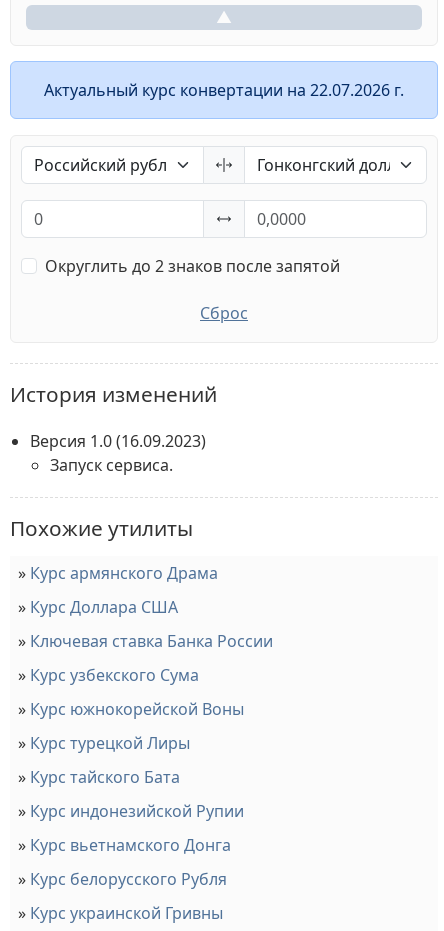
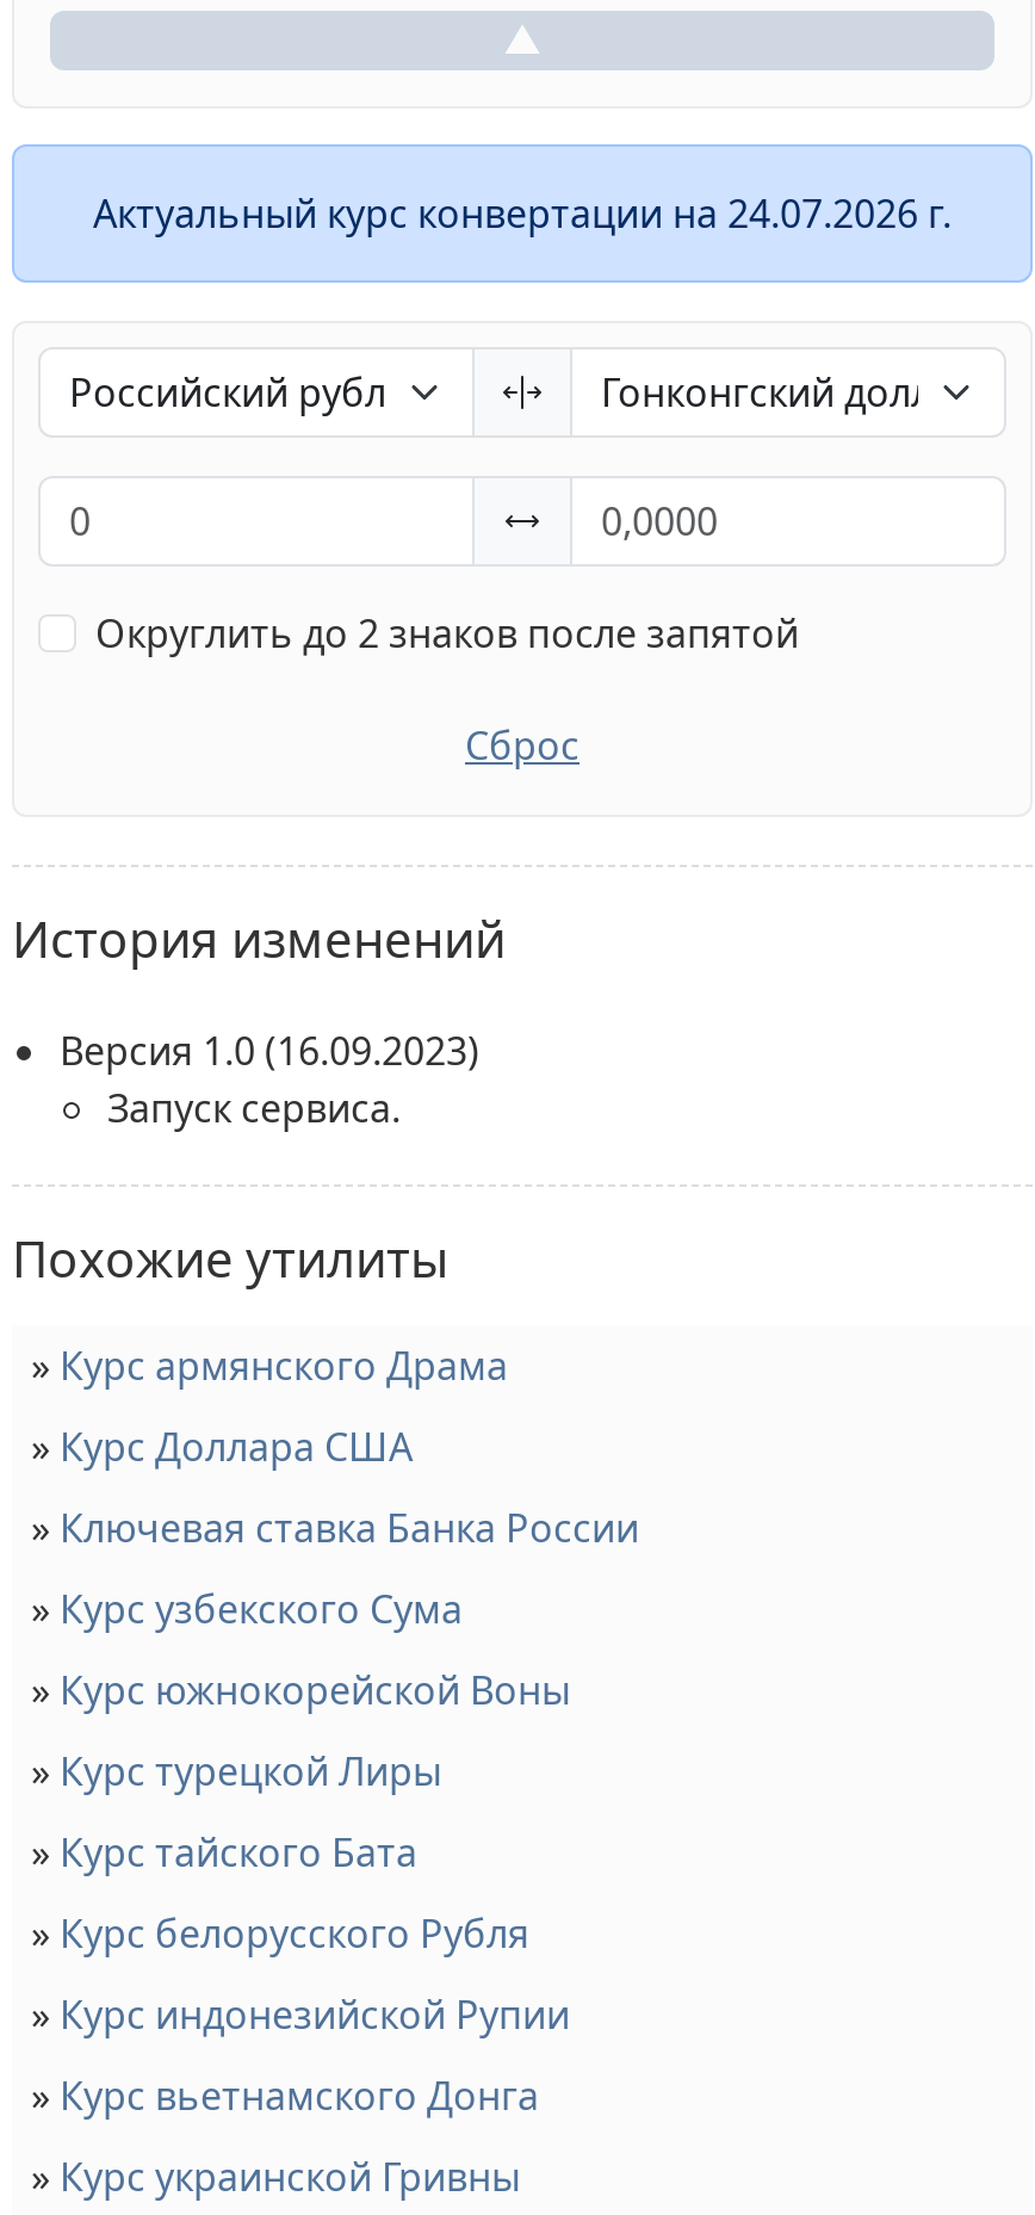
[44,79,404,101] Актуальный курс конвертации на 22.07.2026 г. -> [93,187,952,240] Актуальный курс конвертации на 24.07.2026 г.
moved [30,800,244,856] -> [60,1988,570,2122]: Курс индонезийской Рупии | Курс вьетнамского Донга
moved [30,868,227,890] -> [60,1907,529,1960]: Курс белорусского Рубля

